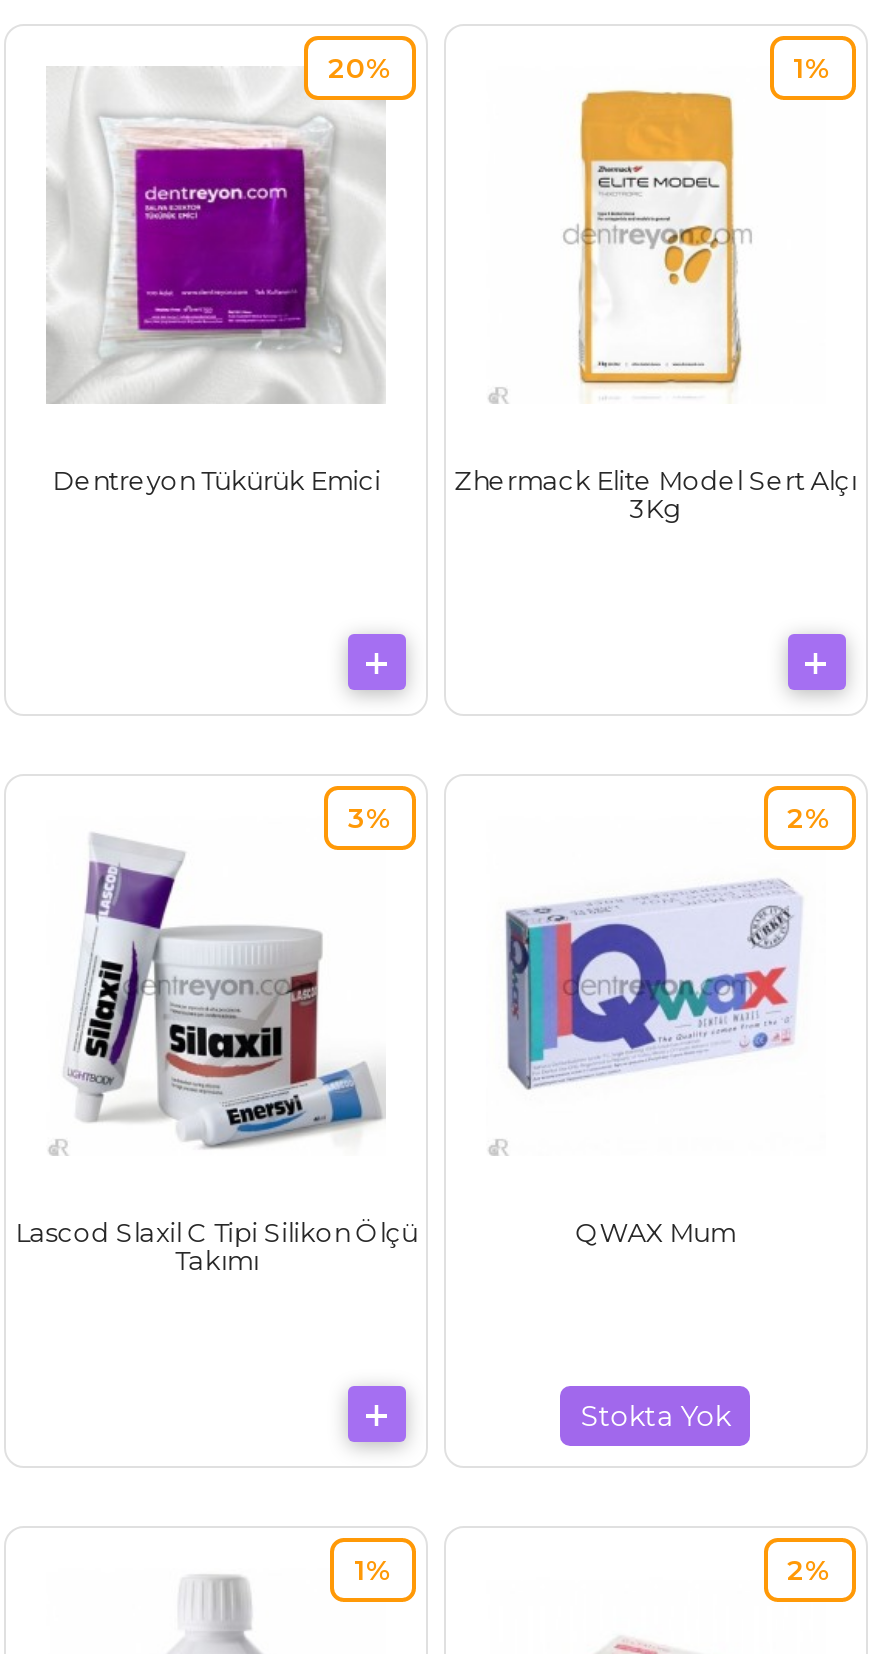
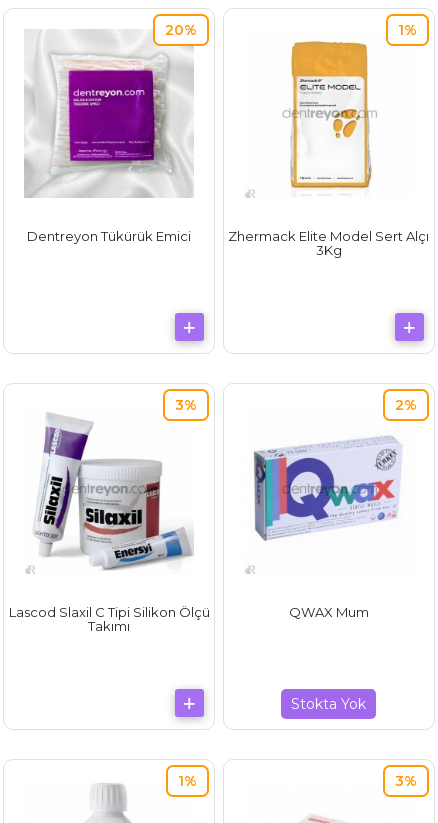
[787,1551,831,1587] 2% -> [394,772,416,790] 3%

